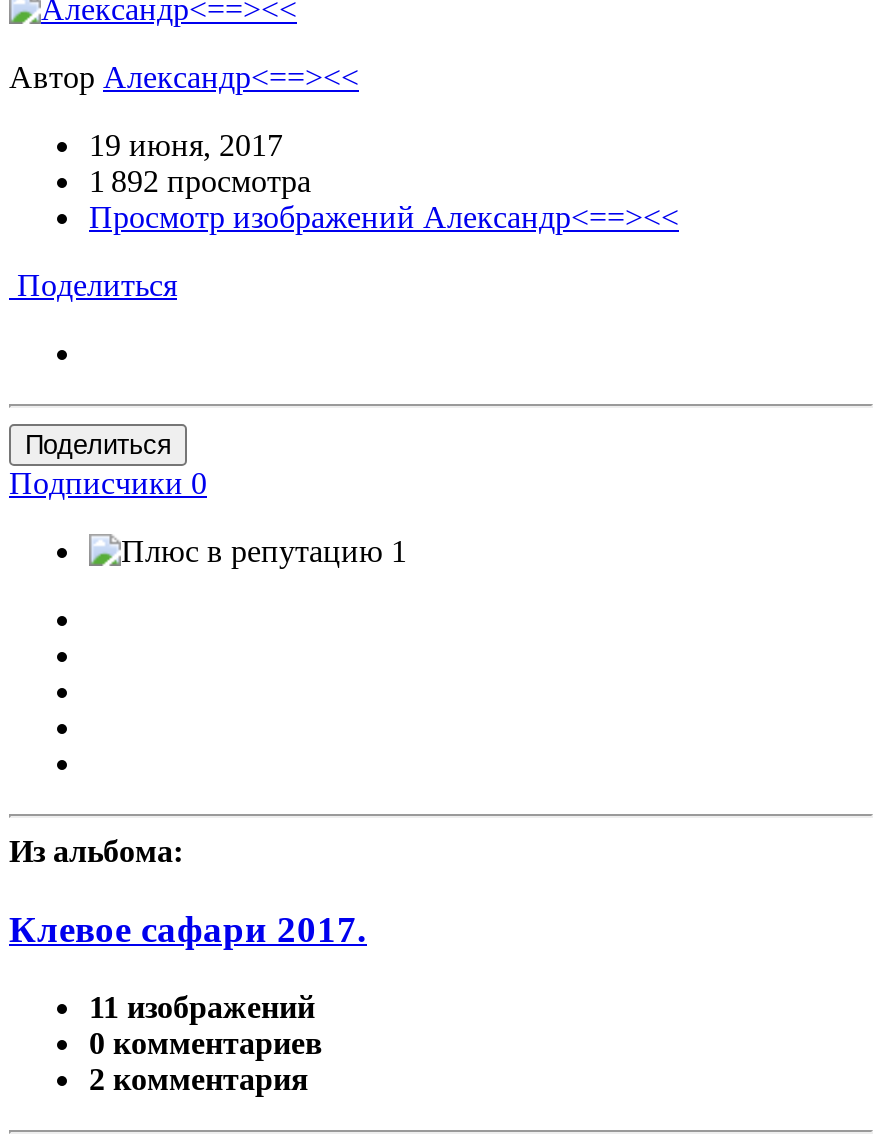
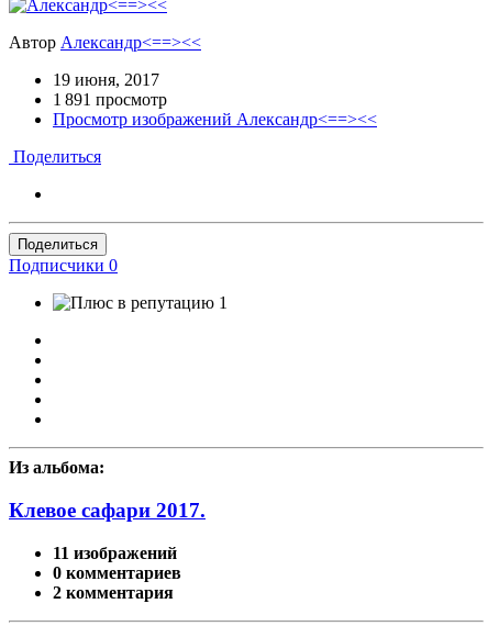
[89,165,311,199] 1 892 просмотра -> [53,90,167,109] 1 891 просмотр

